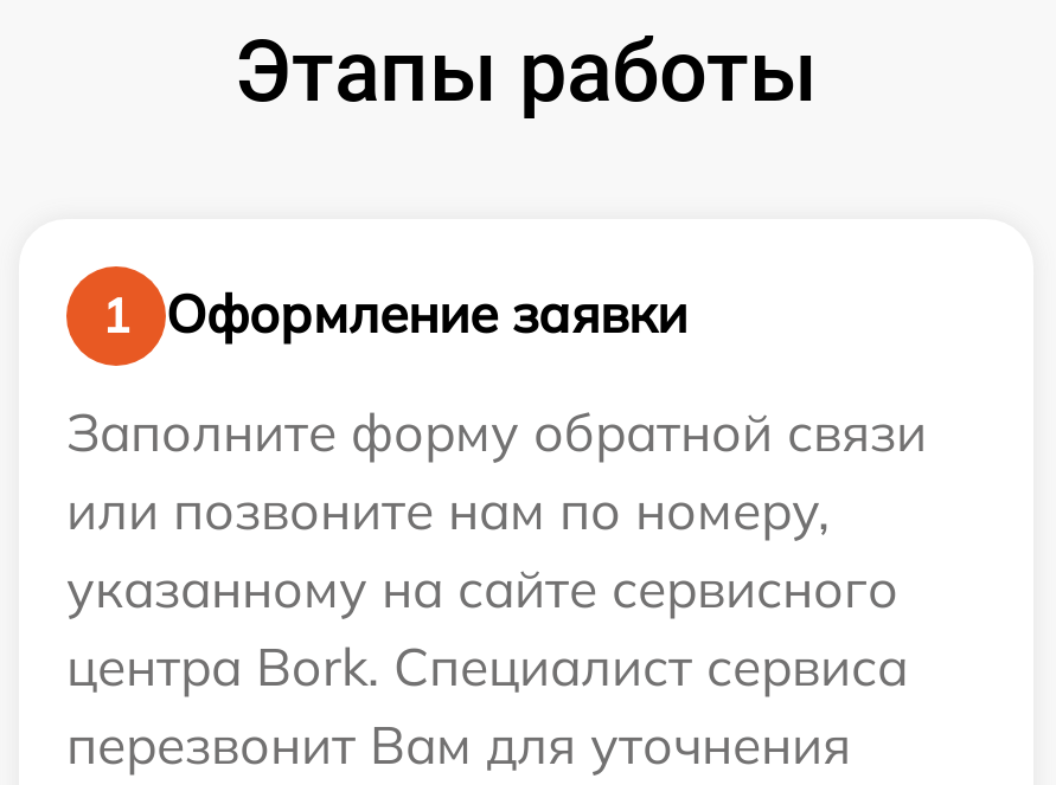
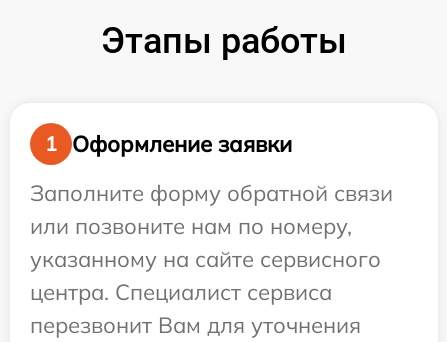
[66,633,908,700] центра Bork. Специалист сервиса -> [30,278,332,306] центра. Специалист сервиса

